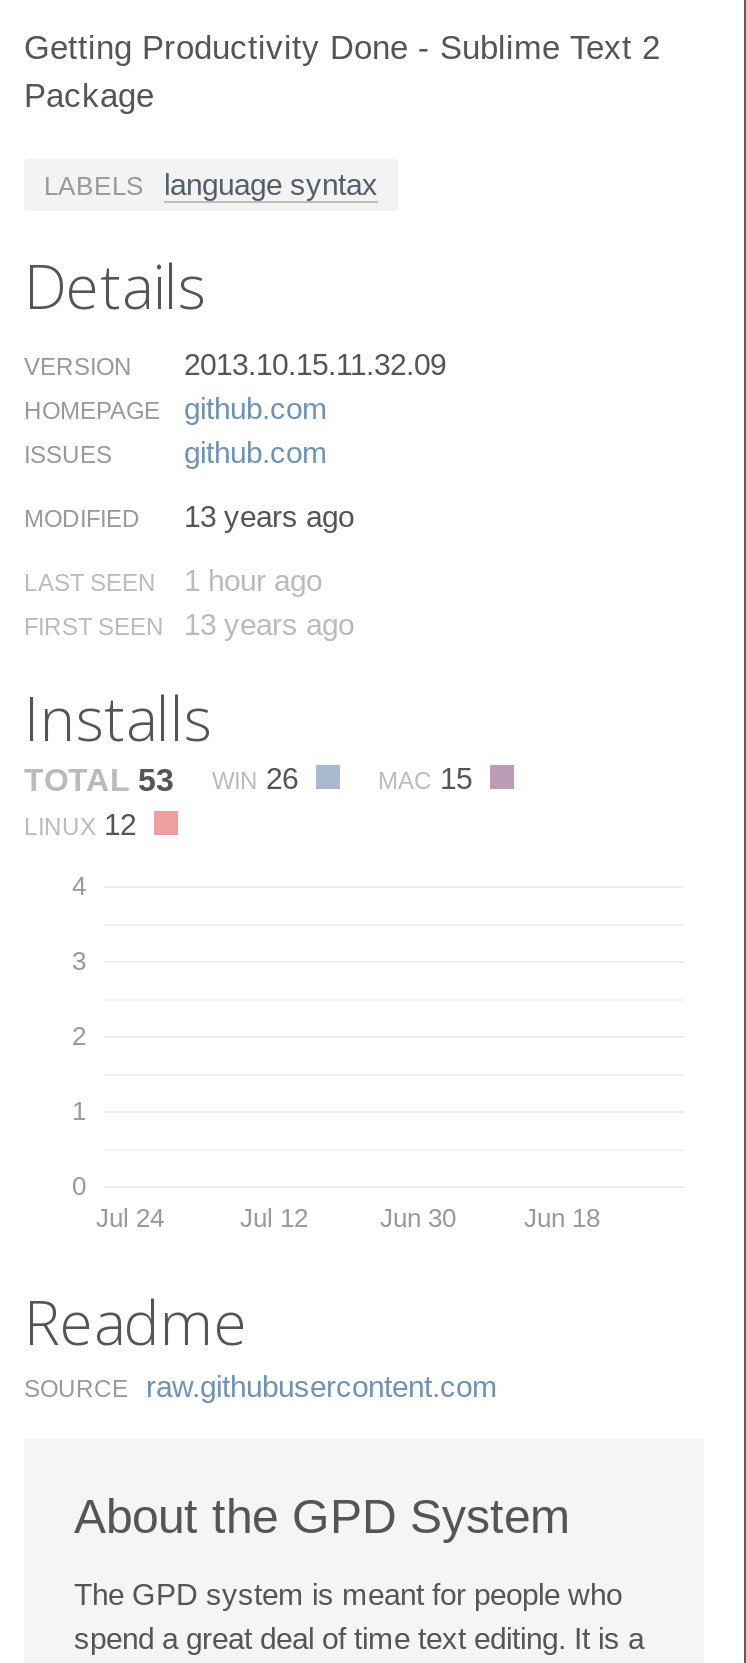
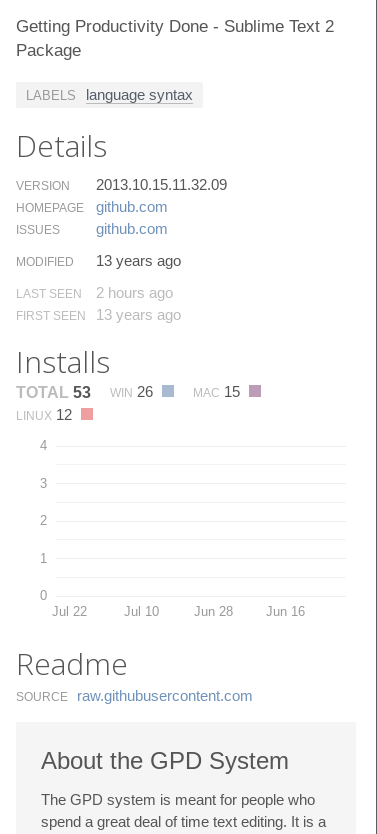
[24,562,322,596] LAST SEEN 1 hour ago -> [16,283,173,300] LAST SEEN 2 hours ago
[96,1203,164,1231] Jul 24 -> [51,603,86,619] Jul 22
[240,1203,308,1231] Jul 12 -> [123,603,158,619] Jul 10
[380,1203,456,1231] Jun 30 -> [193,603,232,619] Jun 28
[524,1203,600,1231] Jun 18 -> [265,603,304,619] Jun 16

